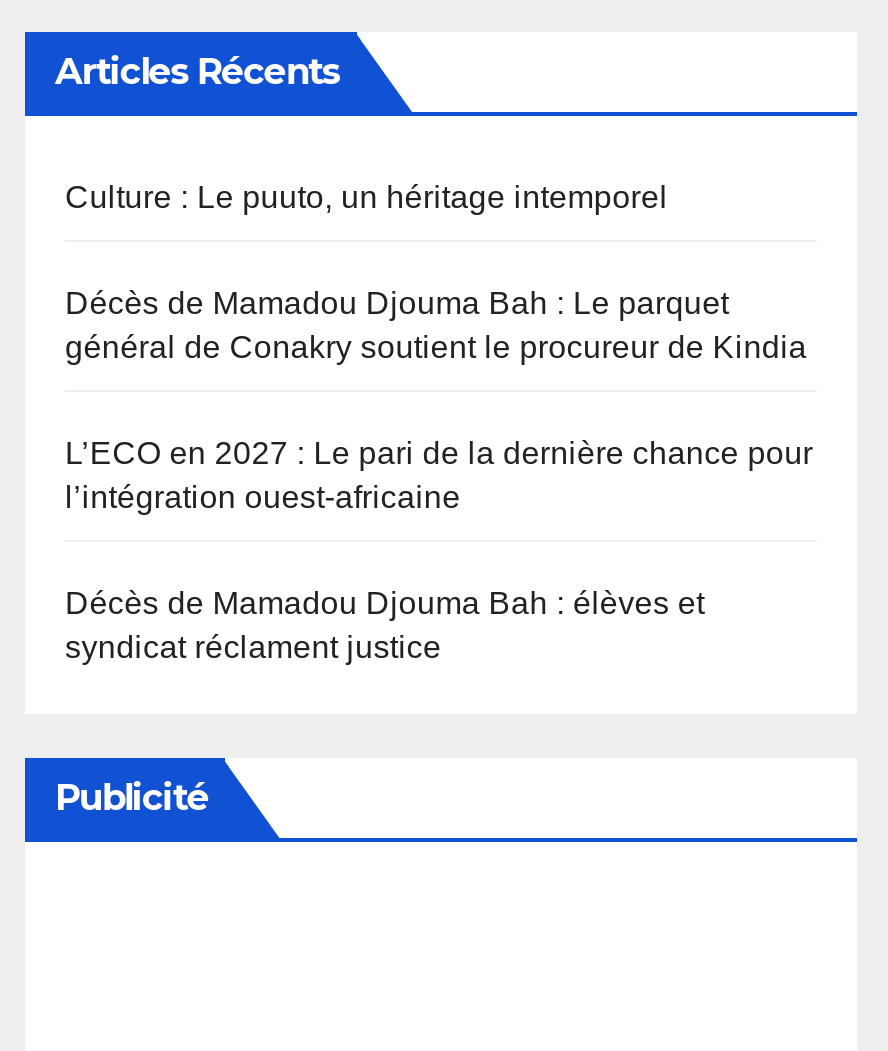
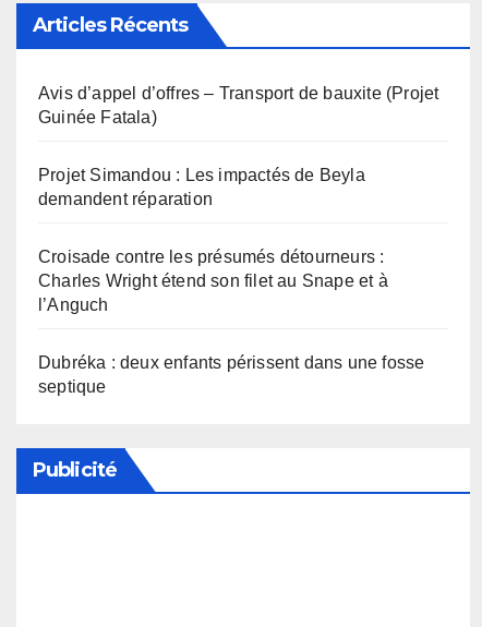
[65,179,668,213] Culture : Le puuto, un héritage intemporel -> [38,84,439,127] Avis d’appel d’offres – Transport de bauxite (Projet | Guinée Fatala)
[65,285,807,363] Décès de Mamadou Djouma Bah : Le parquet | général de Conakry soutient le procureur de Kindia -> [38,166,365,208] Projet Simandou : Les impactés de Beyla | demandent réparation
[65,435,813,513] L’ECO en 2027 : Le pari de la dernière chance pour | l’intégration ouest-africaine -> [38,248,388,314] Croisade contre les présumés détourneurs : | Charles Wright étend son filet au Snape et à | l’Anguch
[65,585,705,663] Décès de Mamadou Djouma Bah : élèves et | syndicat réclament justice -> [38,353,425,396] Dubréka : deux enfants périssent dans une fosse | septique

